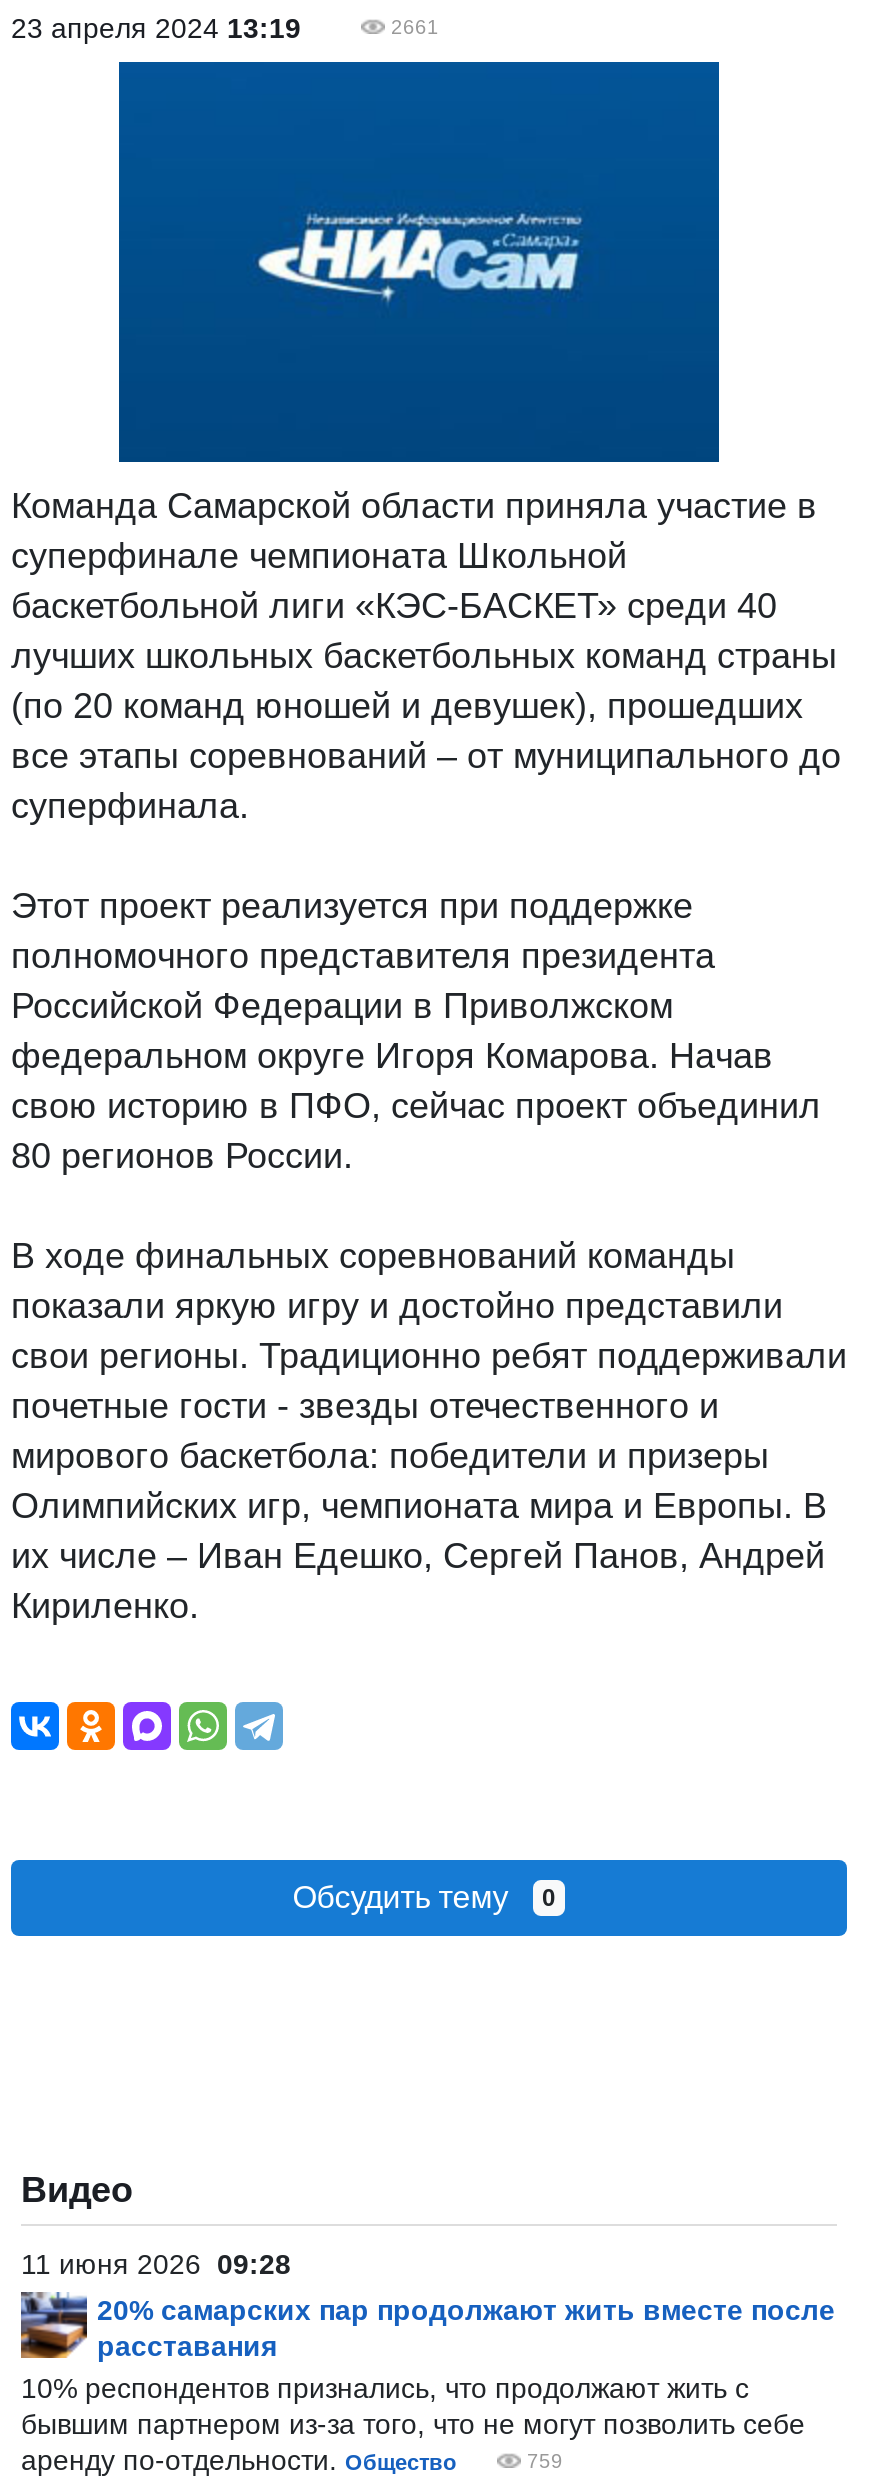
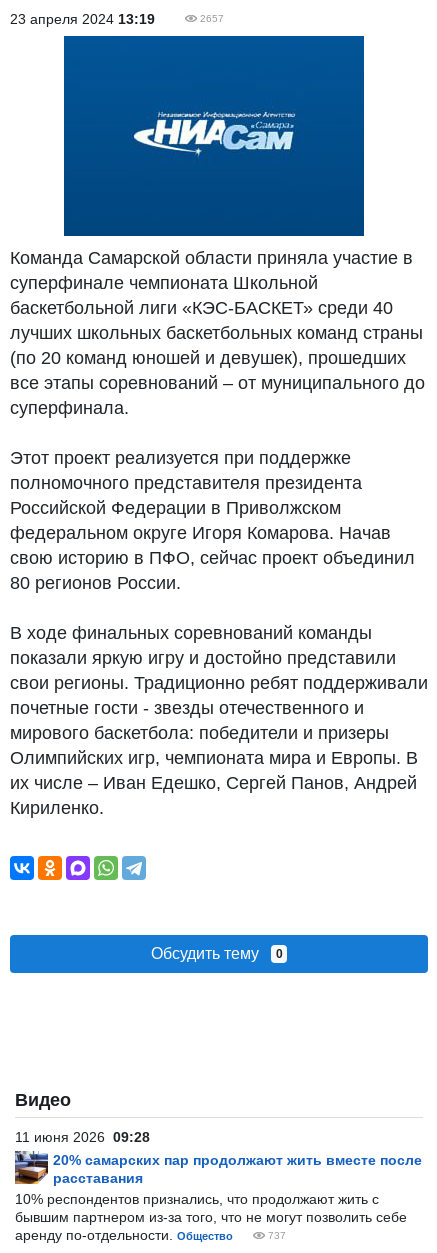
[391,16,439,38] 2661 -> [200,13,224,24] 2657
[527,2450,563,2472] 759 -> [268,1230,286,1241] 737

